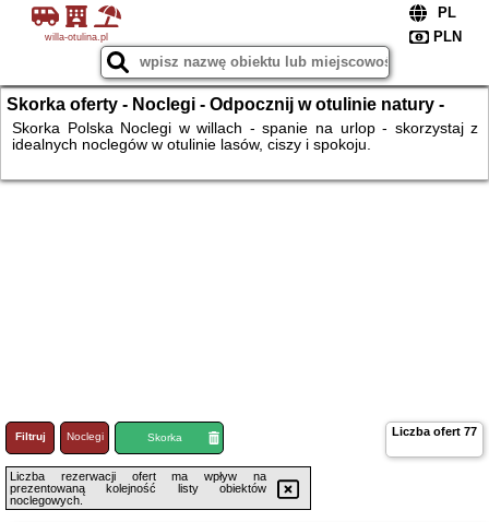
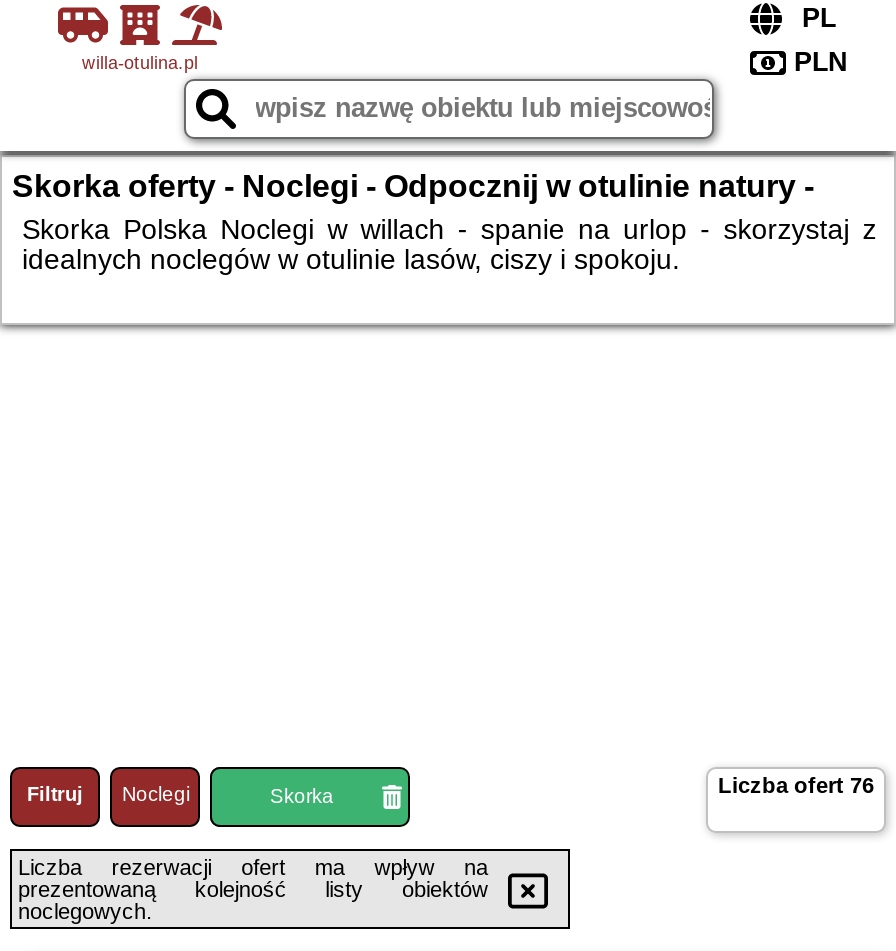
[392,425,477,438] Liczba ofert 77 -> [718,773,874,797] Liczba ofert 76

